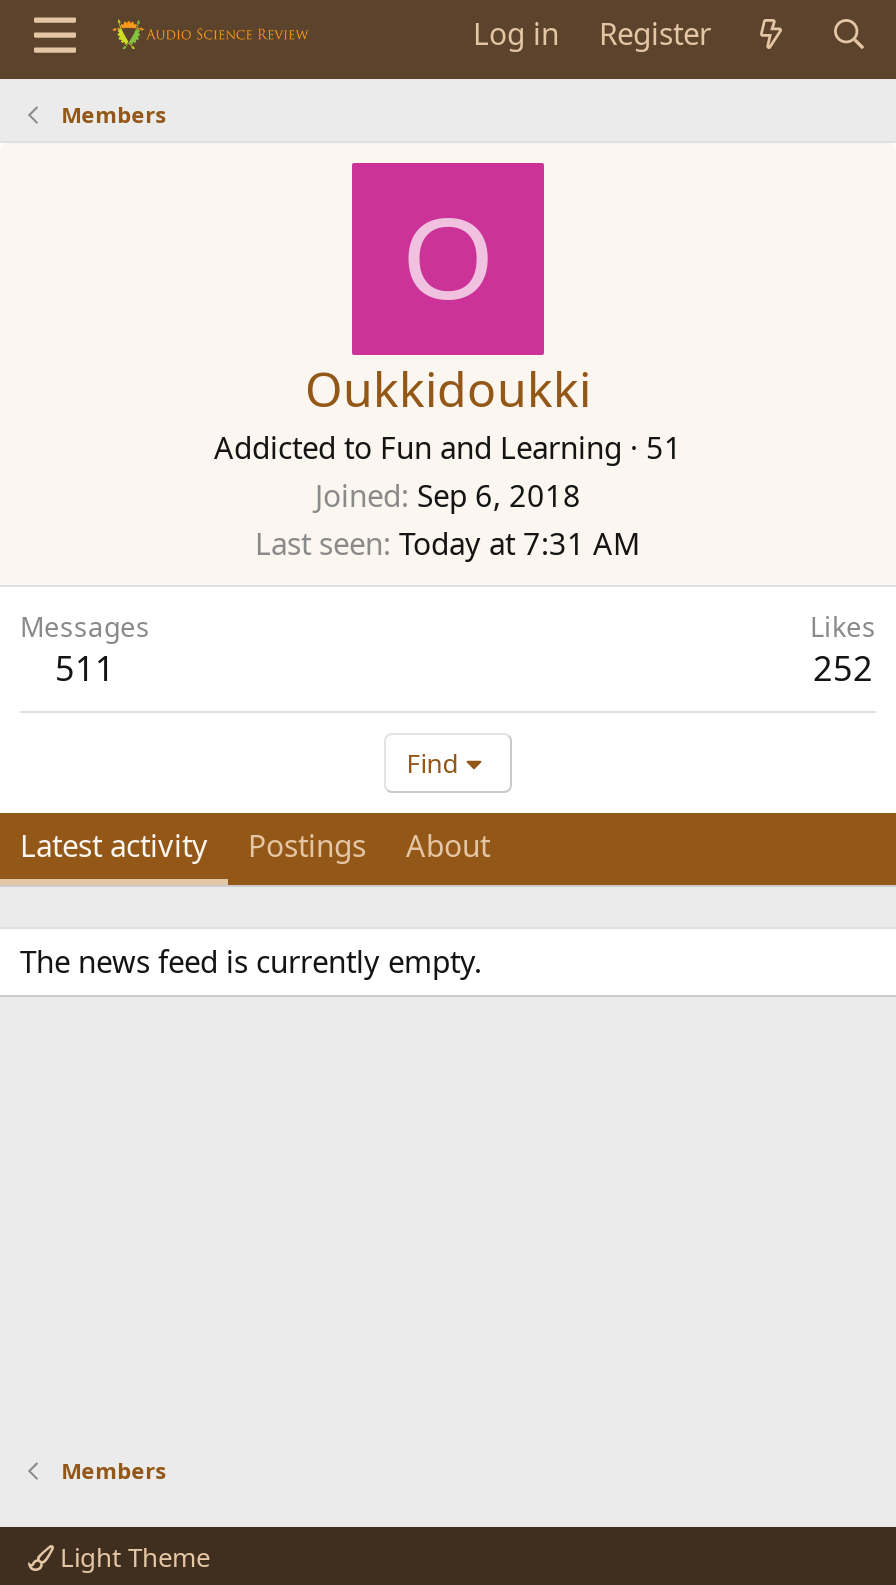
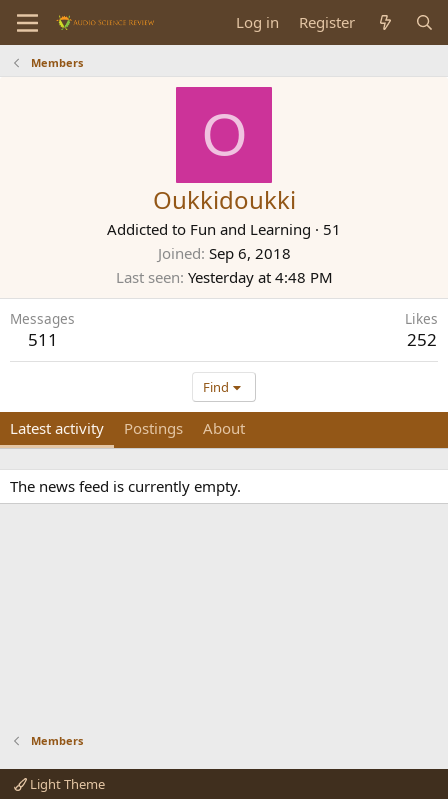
[255,523,641,563] Last seen Today at 7:31 AM -> [115,267,332,287] Last seen Yesterday at 4:48 PM

